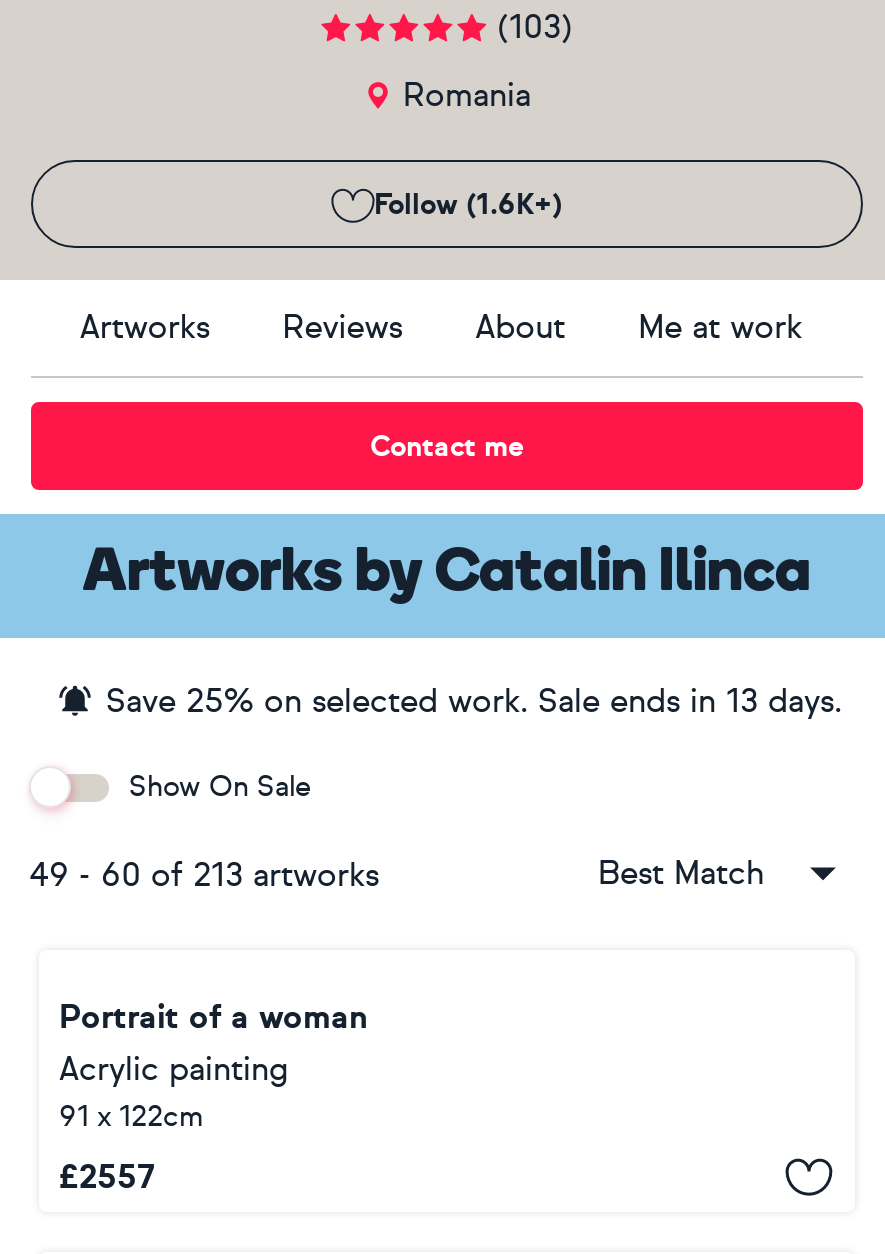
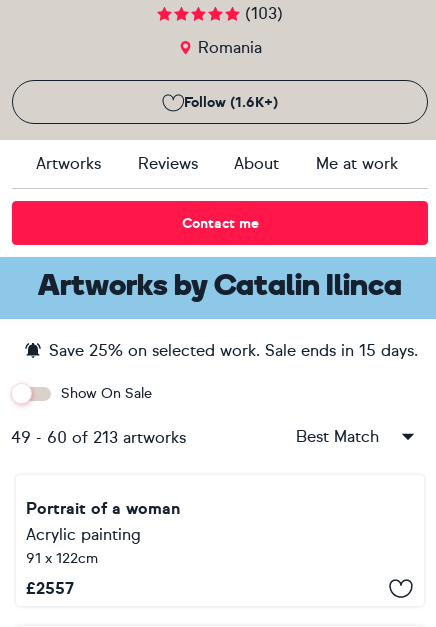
[96,682,842,720] Save 25% on selected work. Sale ends in 13 days. -> [44,341,418,360] Save 25% on selected work. Sale ends in 15 days.

